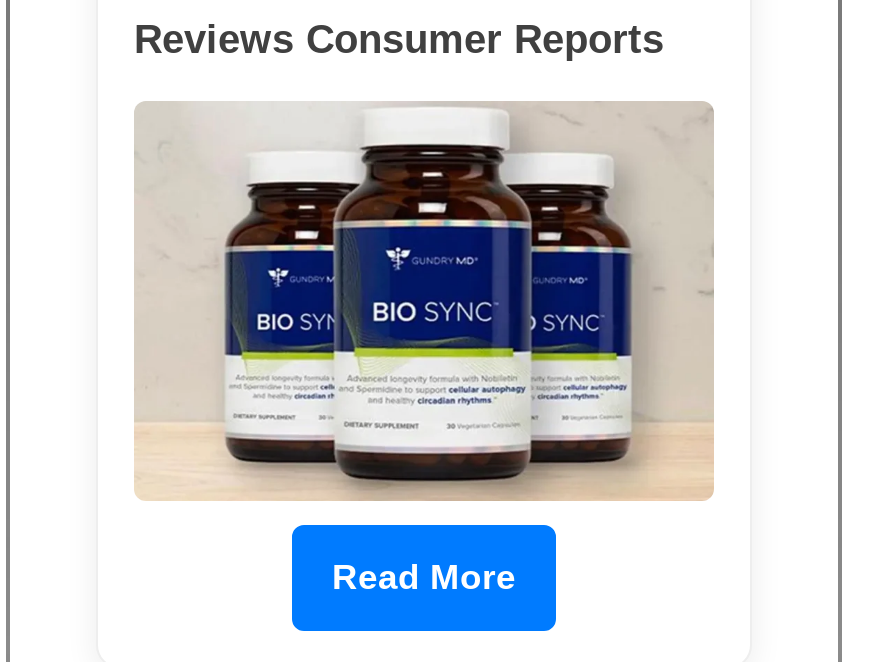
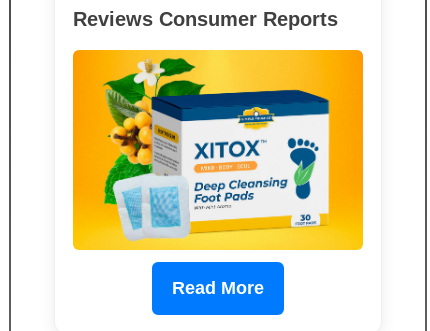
[134,100,714,500] [image] -> [72,49,364,250] [image]

